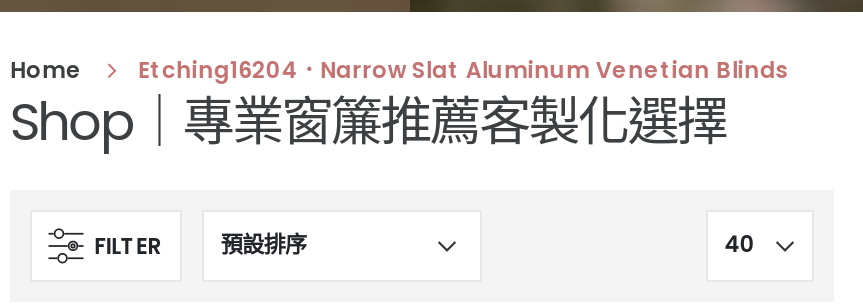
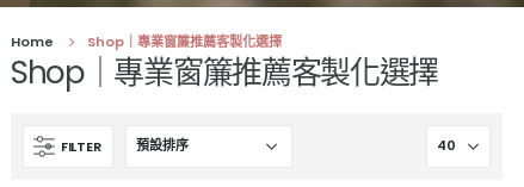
[138,53,790,85] Etching16204．Narrow Slat Aluminum Venetian Blinds -> [87,32,282,51] Shop｜專業窗簾推薦客製化選擇

